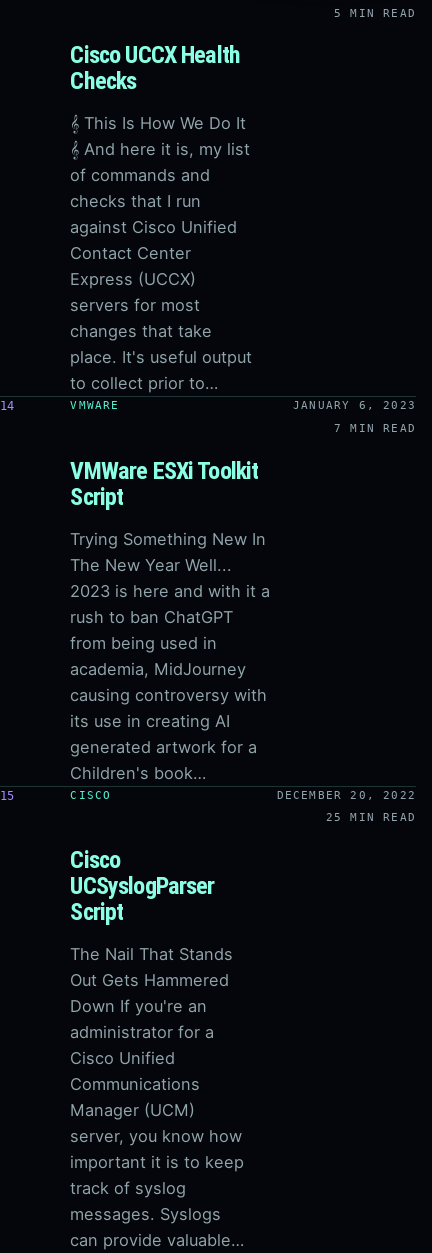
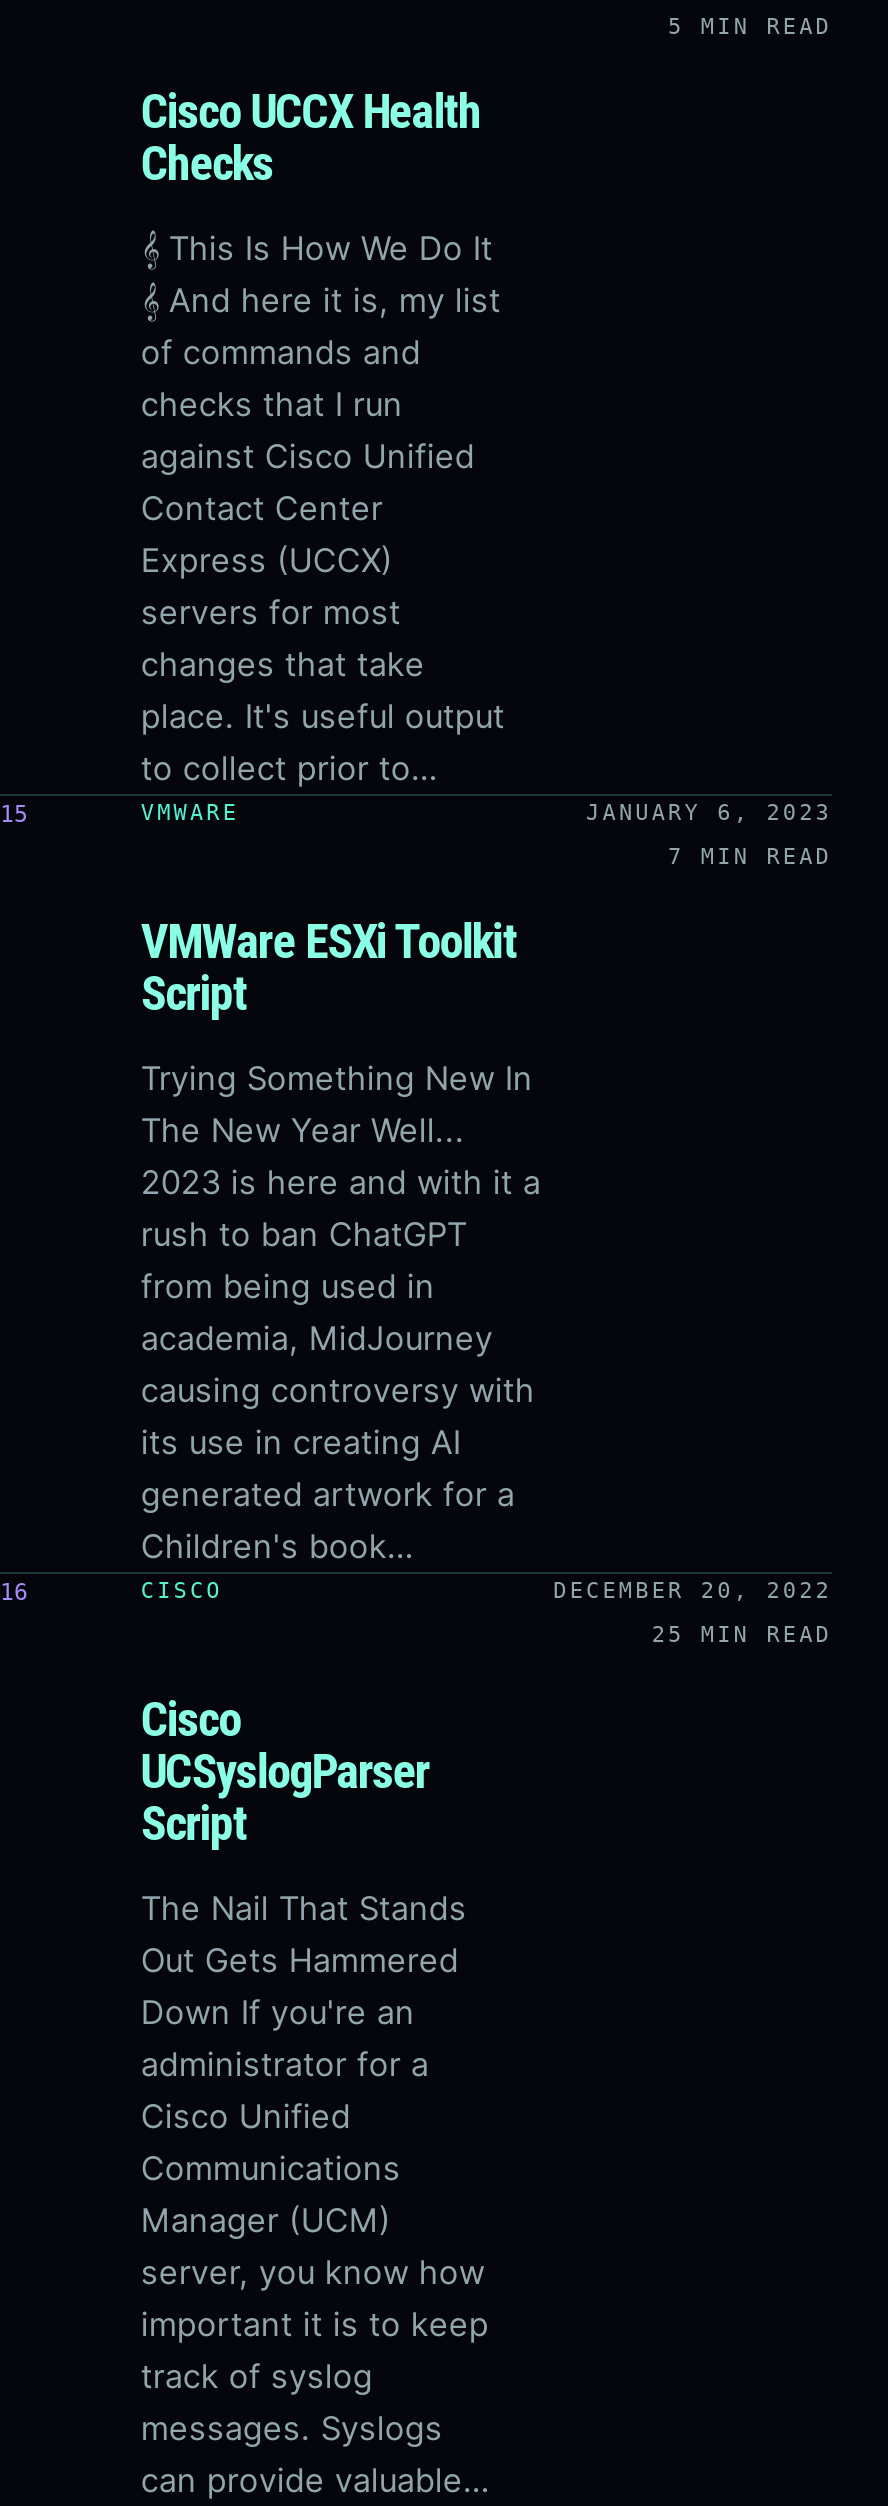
[0,399,14,413] 14 -> [0,799,28,827] 15
[0,789,14,803] 15 -> [0,1577,28,1605] 16

